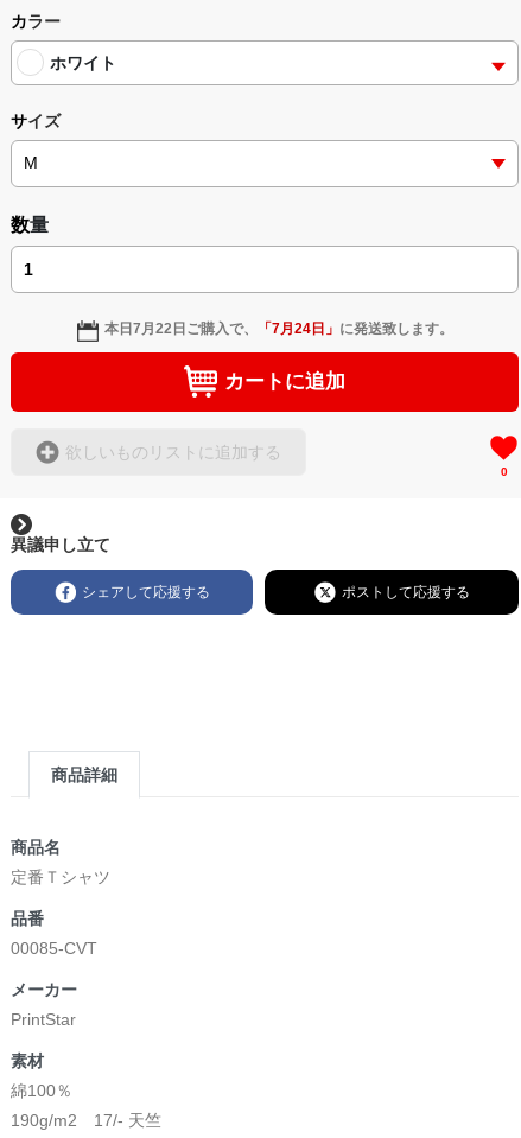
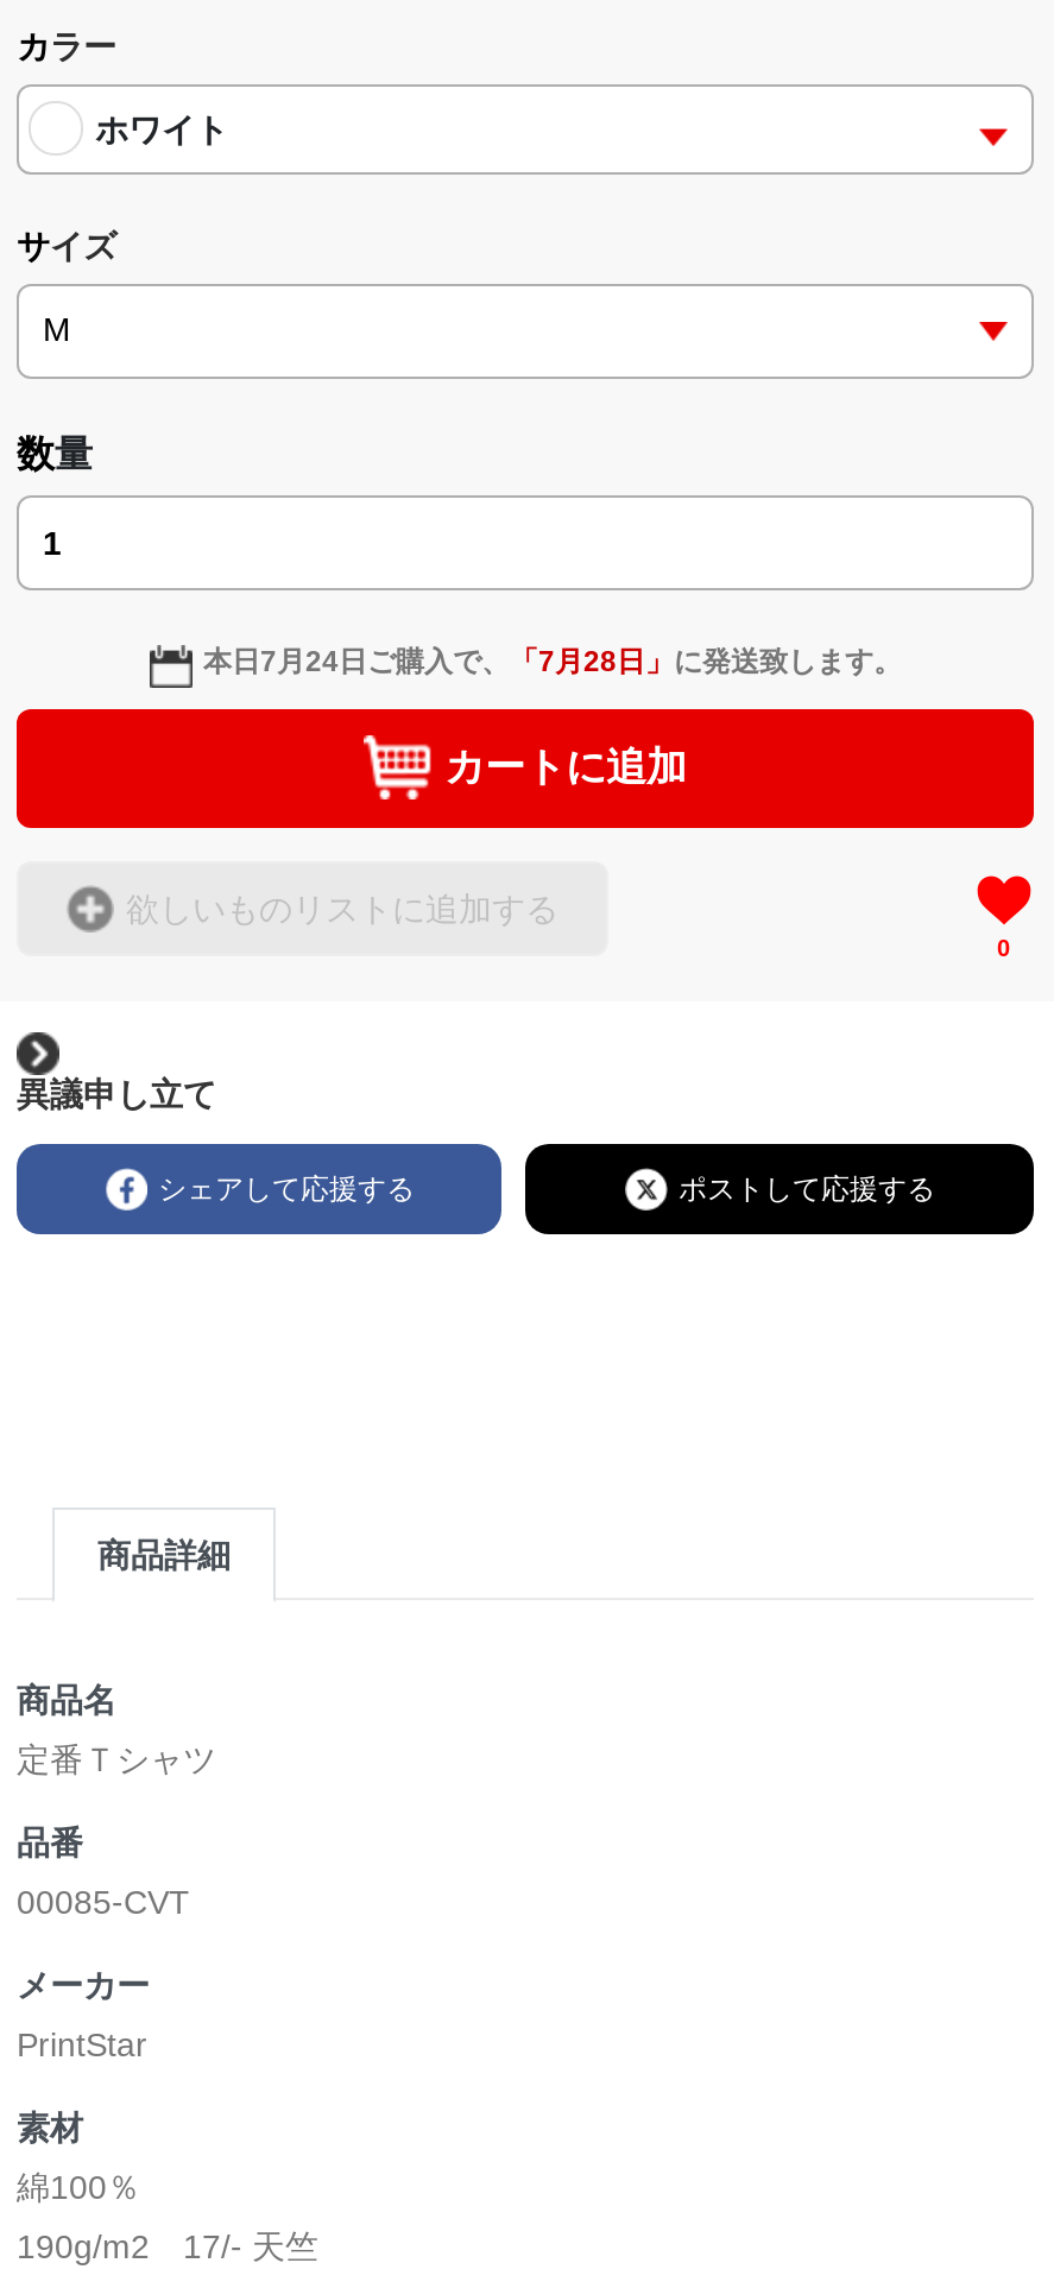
[104,320,453,337] 本日7月22日ご購入で、「7月24日」に発送致します。 -> [203,644,902,677] 本日7月24日ご購入で、「7月28日」に発送致します。

